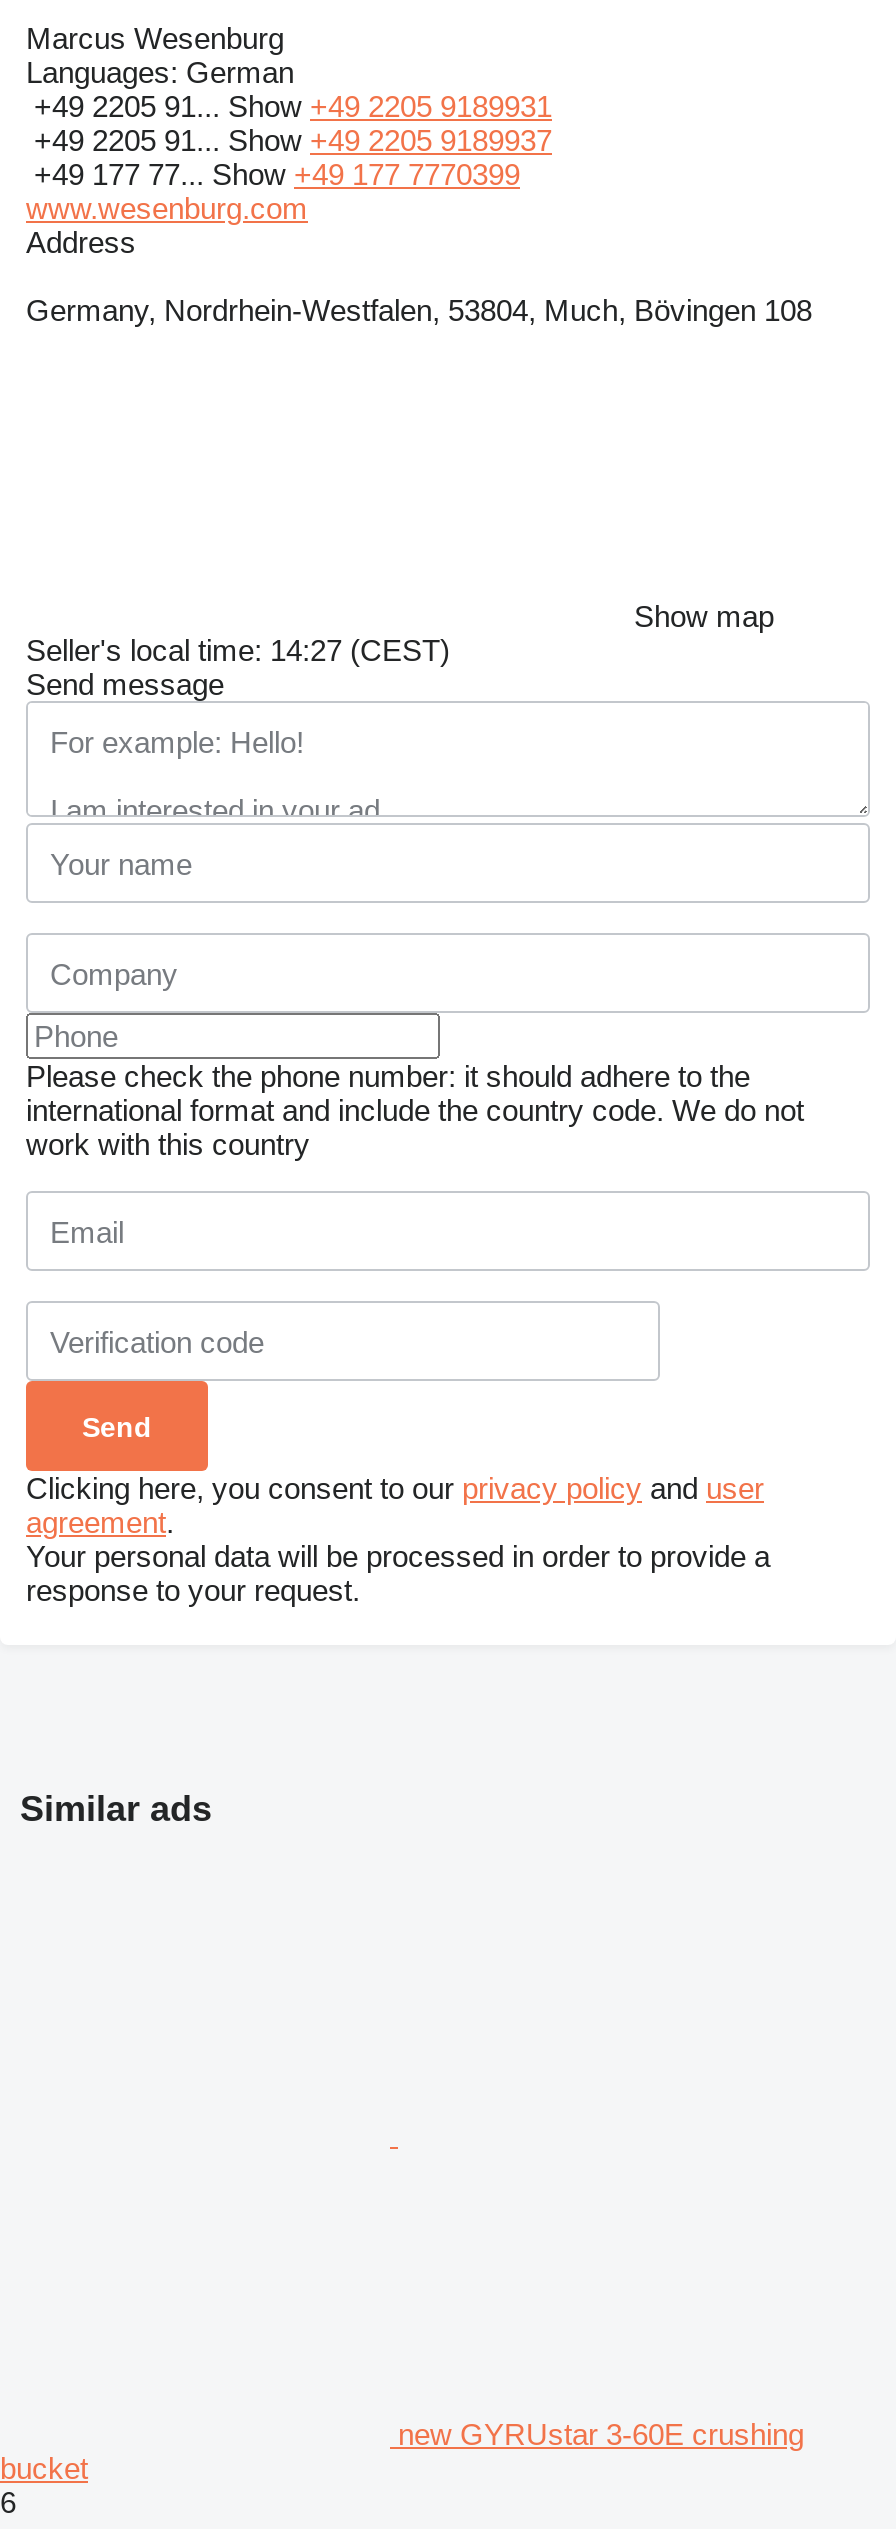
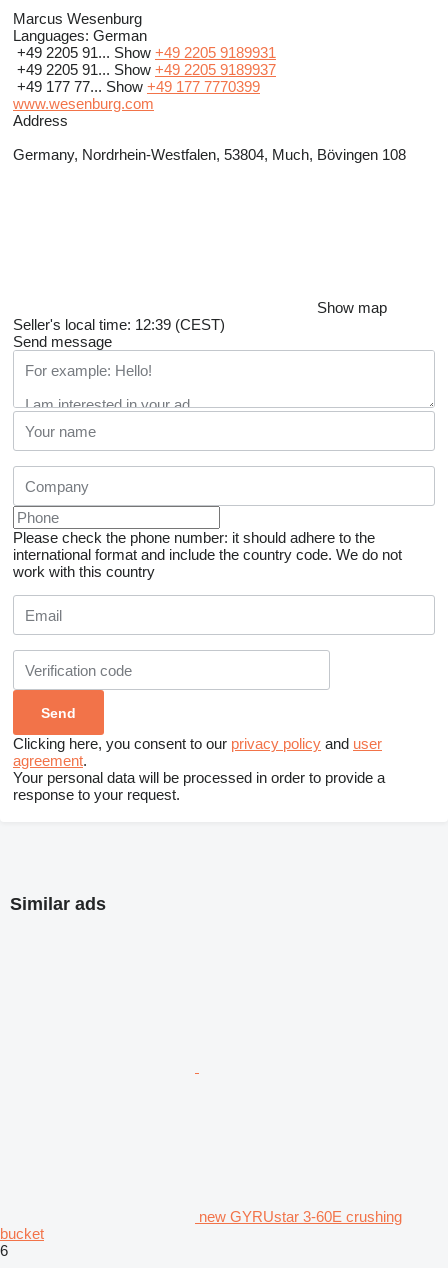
[26,633,450,667] Seller's local time: 14:27 (CEST) -> [13,316,225,333] Seller's local time: 12:39 (CEST)

